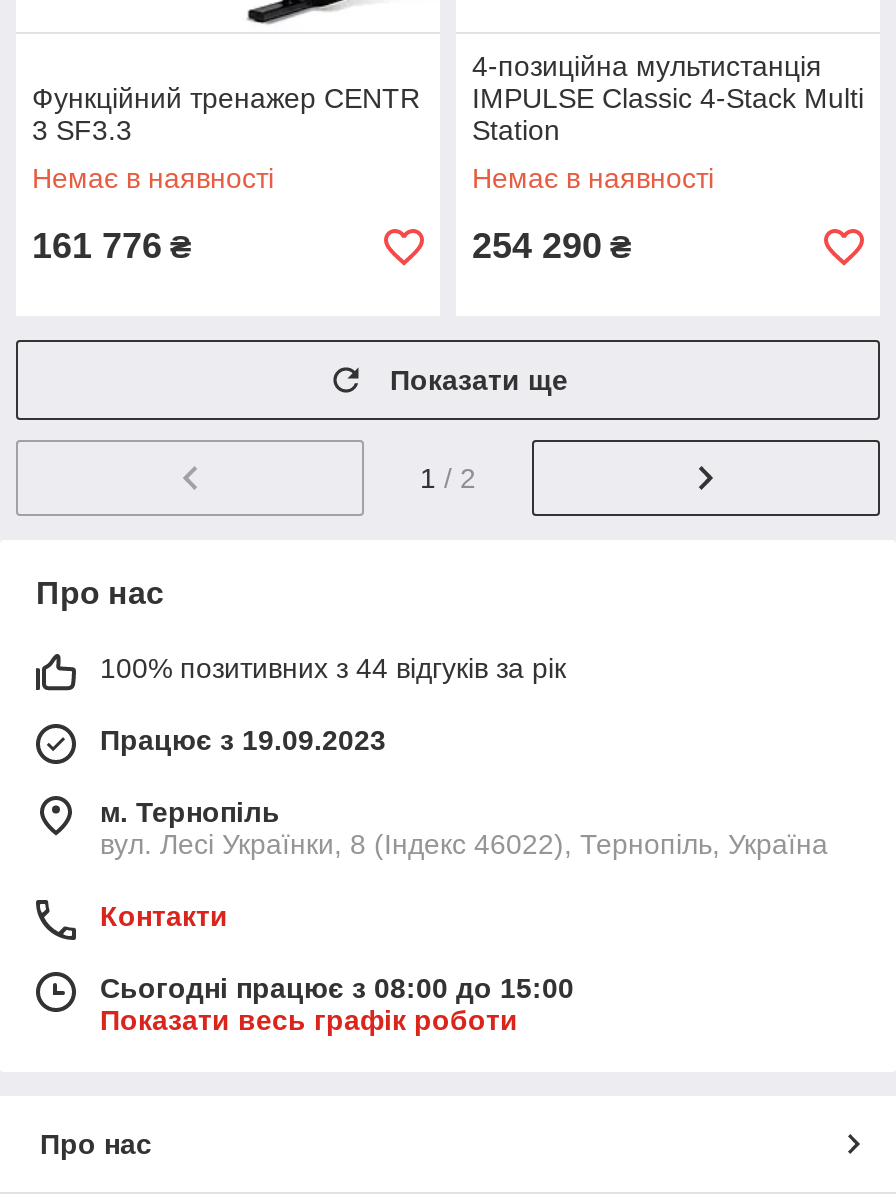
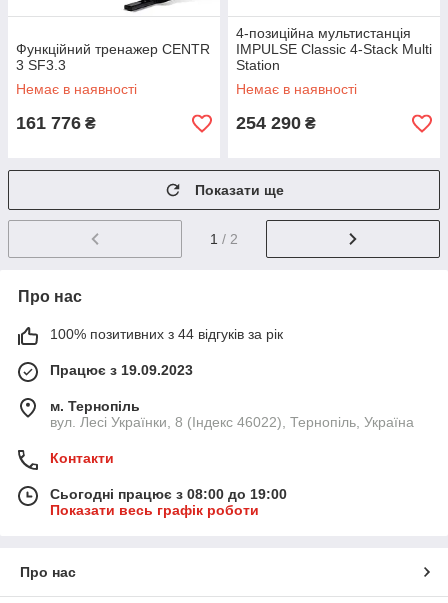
[100,972,574,1004] Сьогодні працює з 08:00 до 15:00 -> [50,486,287,502] Сьогодні працює з 08:00 до 19:00

